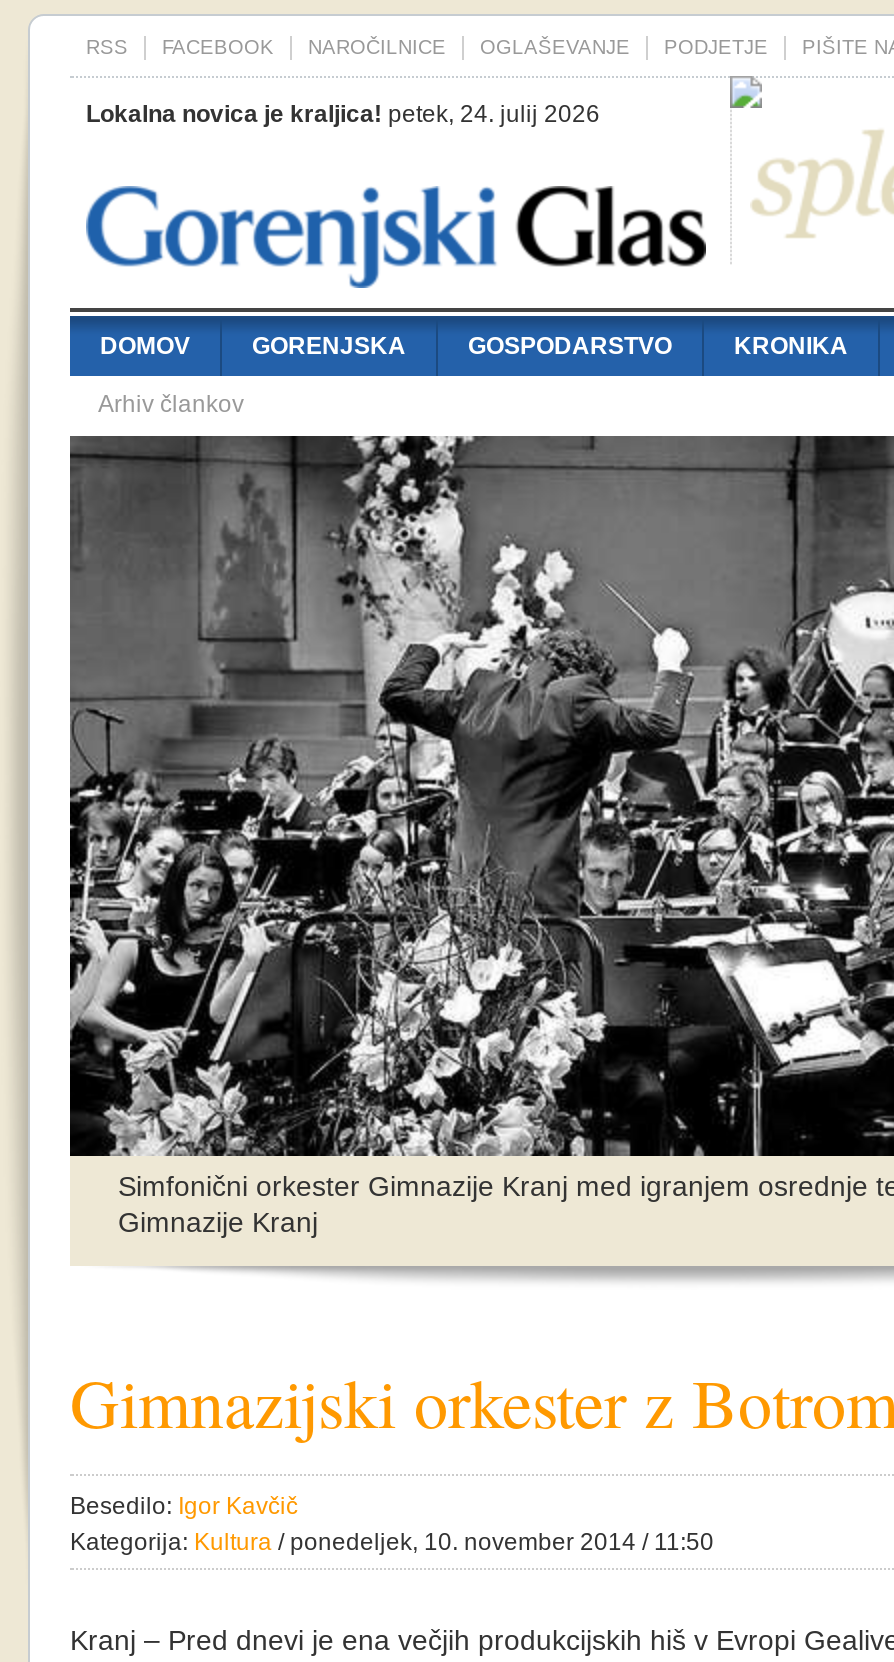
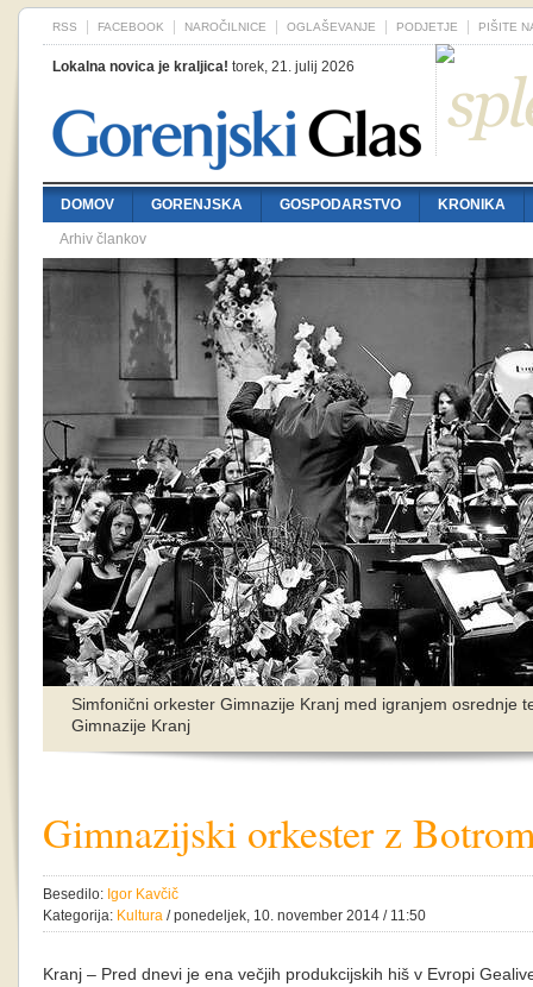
[86,100,600,128] Lokalna novica je kraljica! petek, 24. julij 2026 -> [52,58,355,75] Lokalna novica je kraljica! torek, 21. julij 2026

